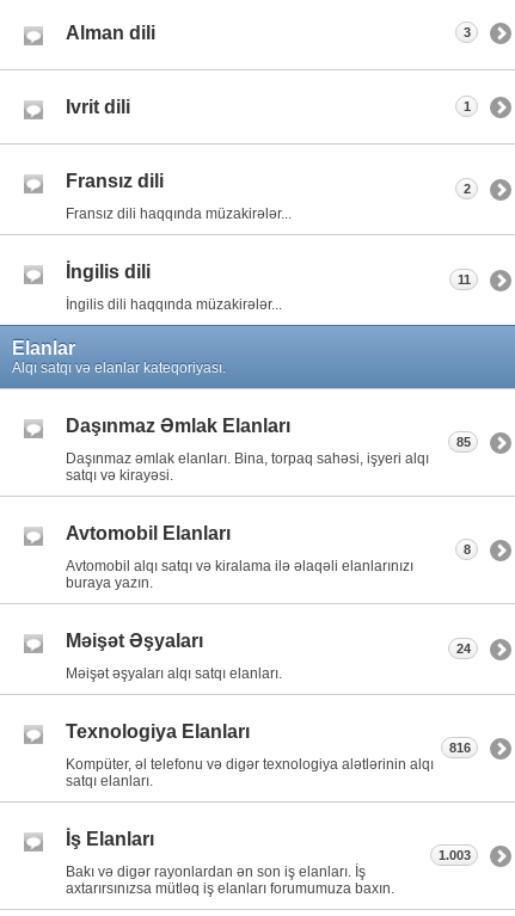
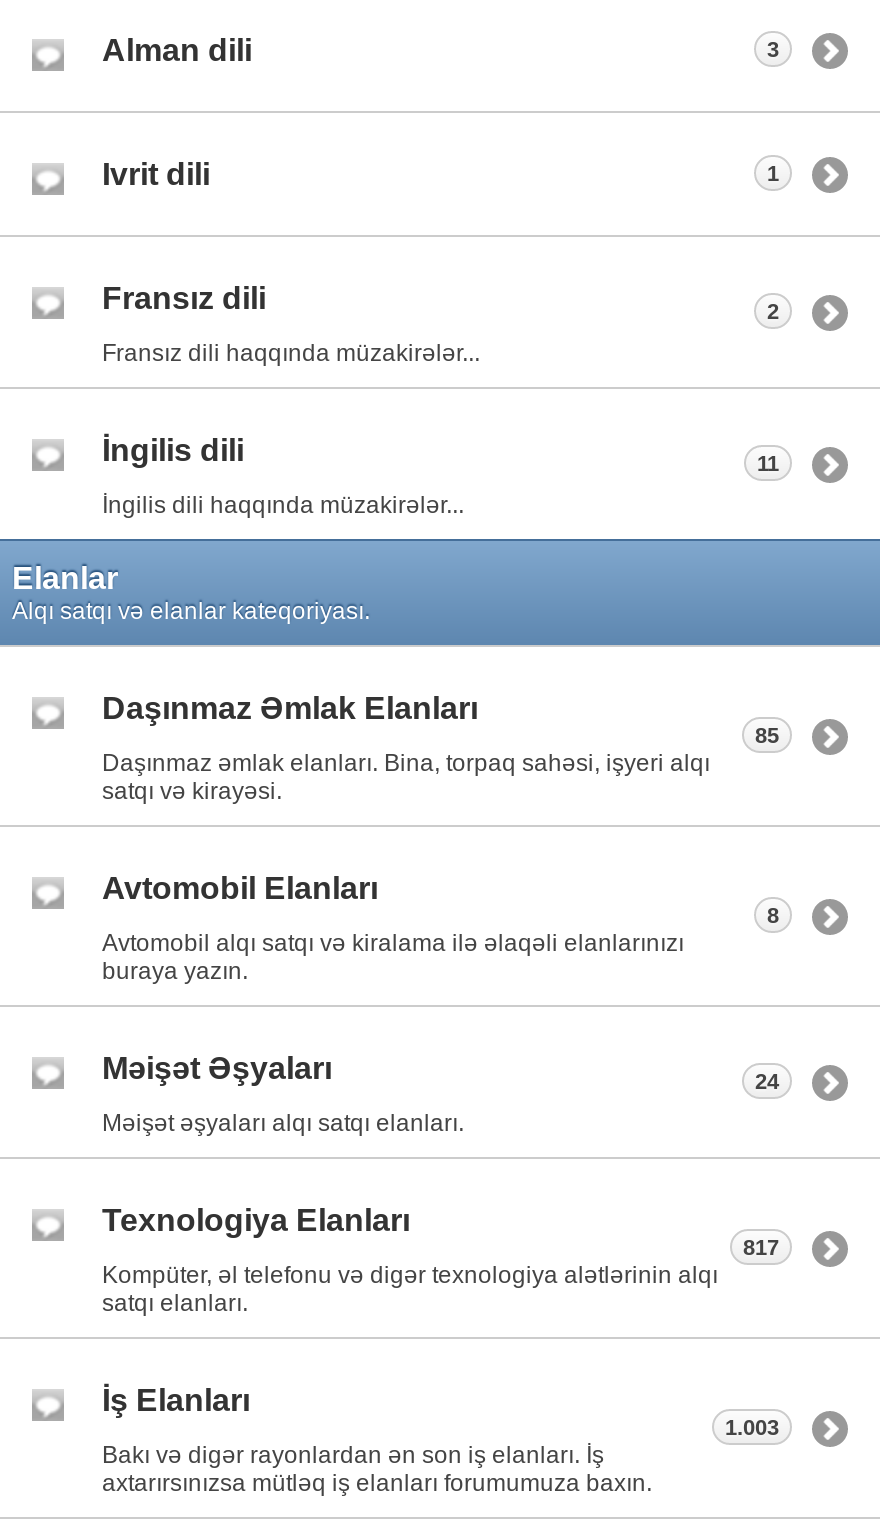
[449,741,470,755] 816 -> [743,1236,779,1260] 817

